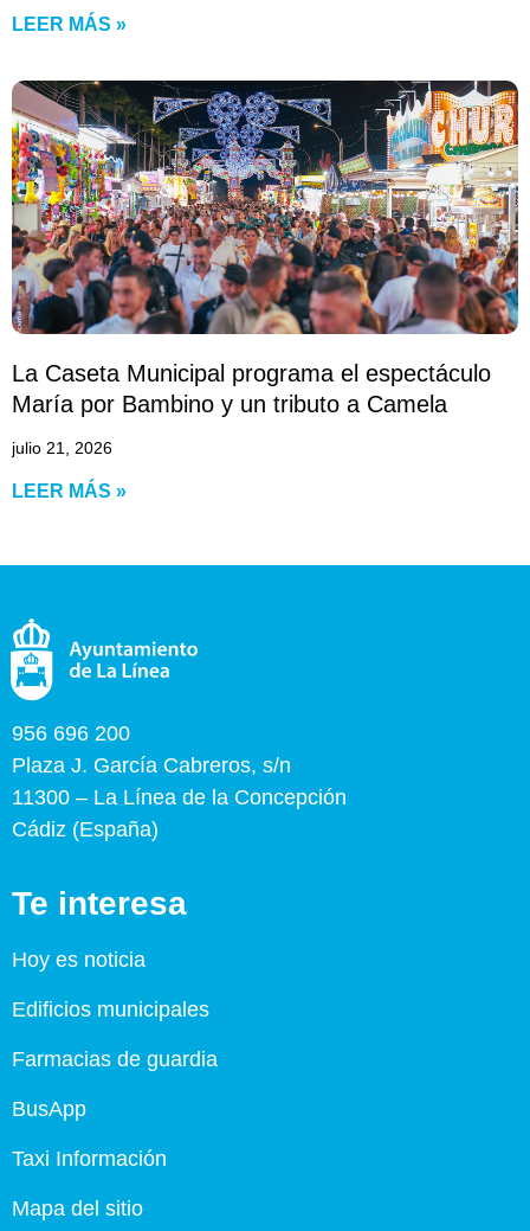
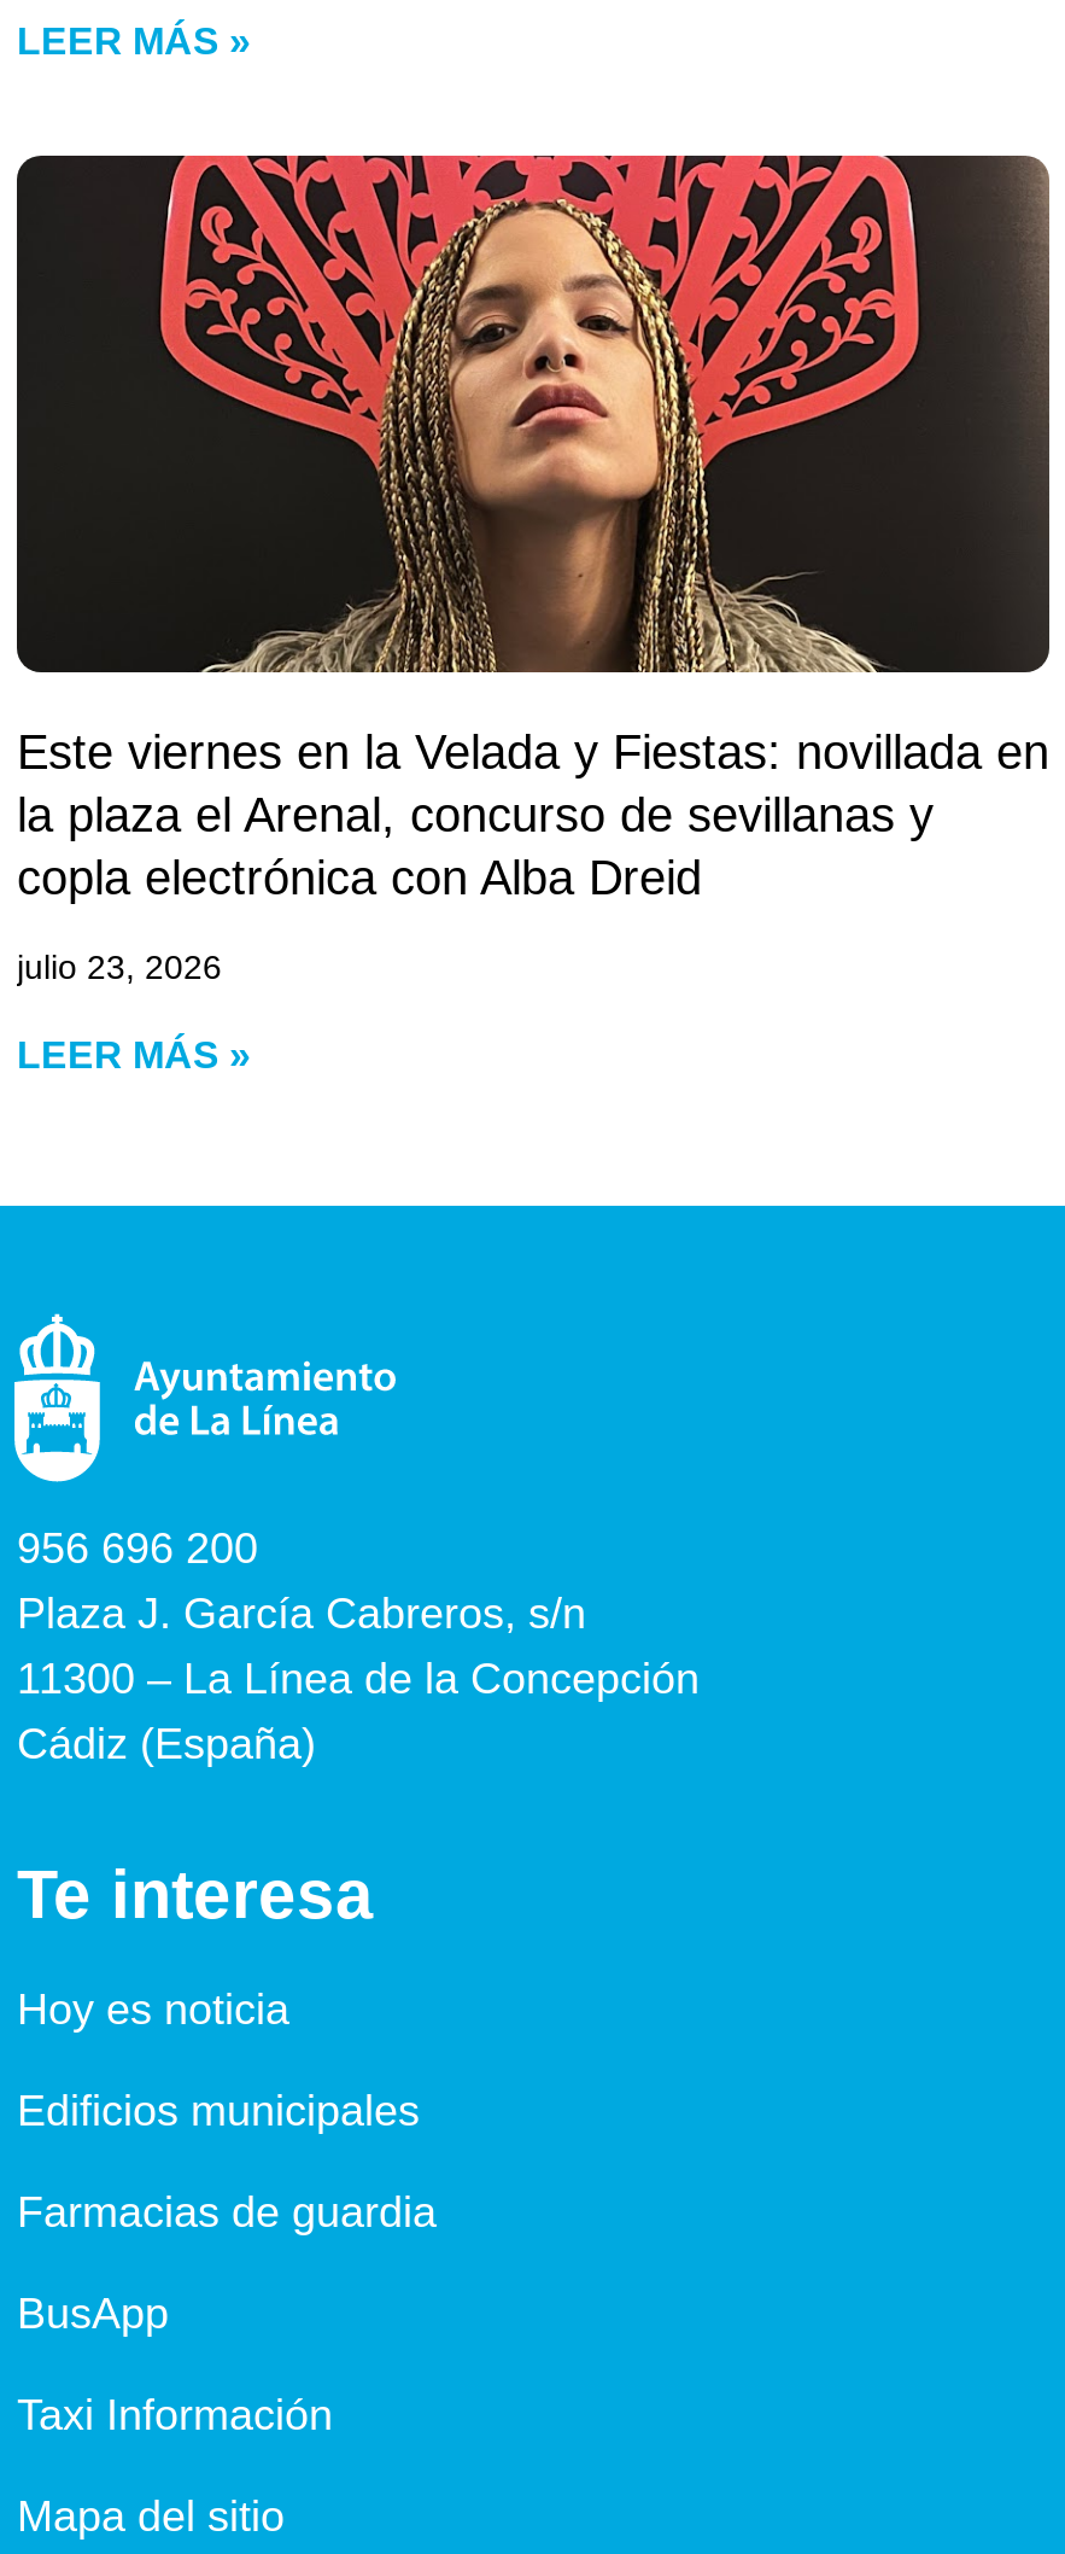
[11,79,519,417] [image] | La Caseta Municipal programa el espectáculo | María por Bambino y un tributo a Camela -> [14,153,1049,904] [image] | Este viernes en la Velada y Fiestas: novillada en | la plaza el Arenal, concurso de sevillanas y | copla electrónica con Alba Dreid
[12,438,112,457] julio 21, 2026 -> [17,948,222,986] julio 23, 2026

